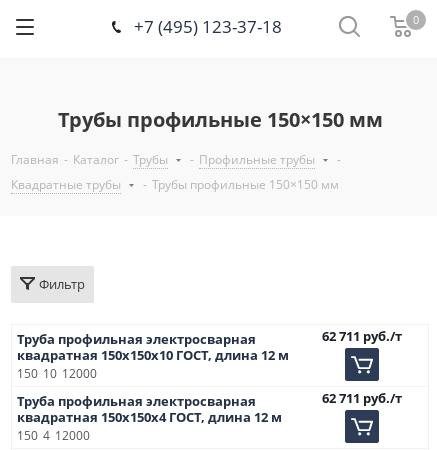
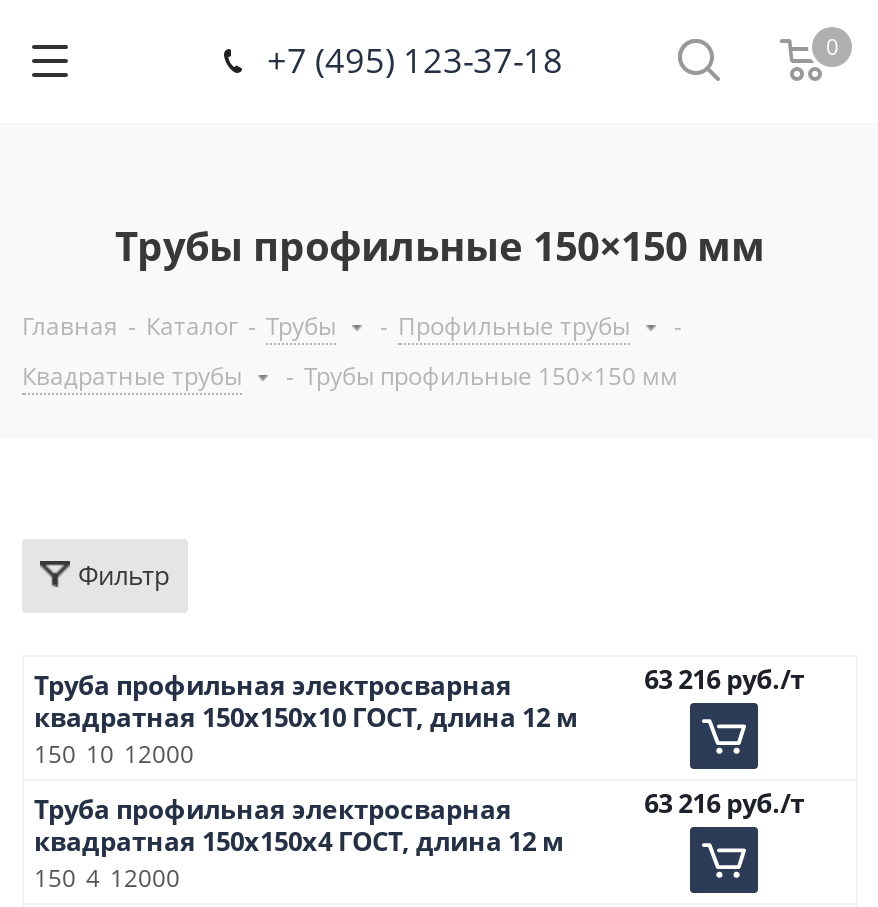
[322,327,402,345] 62 711 руб./т -> [644,661,804,697] 63 216 руб./т
[322,389,402,407] 62 711 руб./т -> [644,785,804,821] 63 216 руб./т

